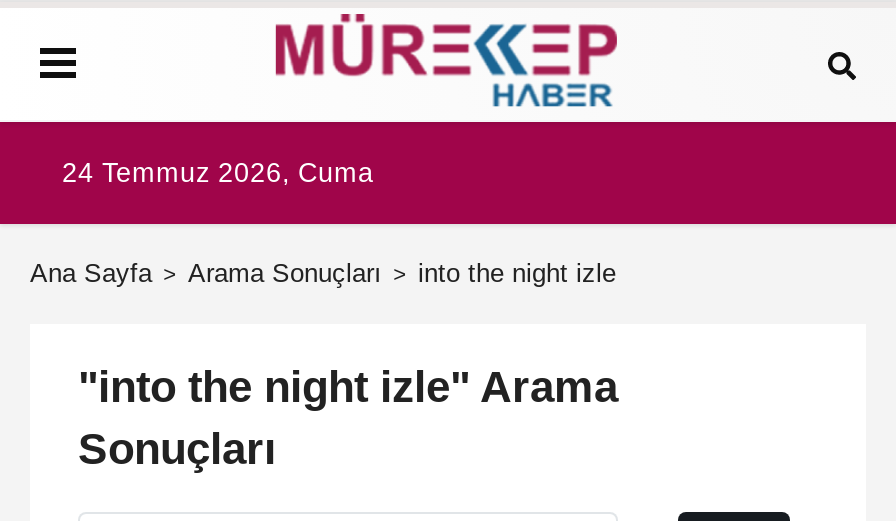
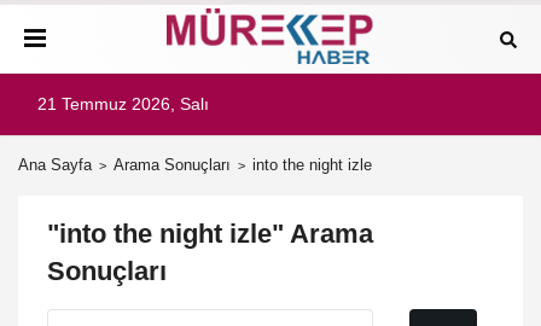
[62,158,374,188] 24 Temmuz 2026, Cuma -> [37,95,209,113] 21 Temmuz 2026, Salı

